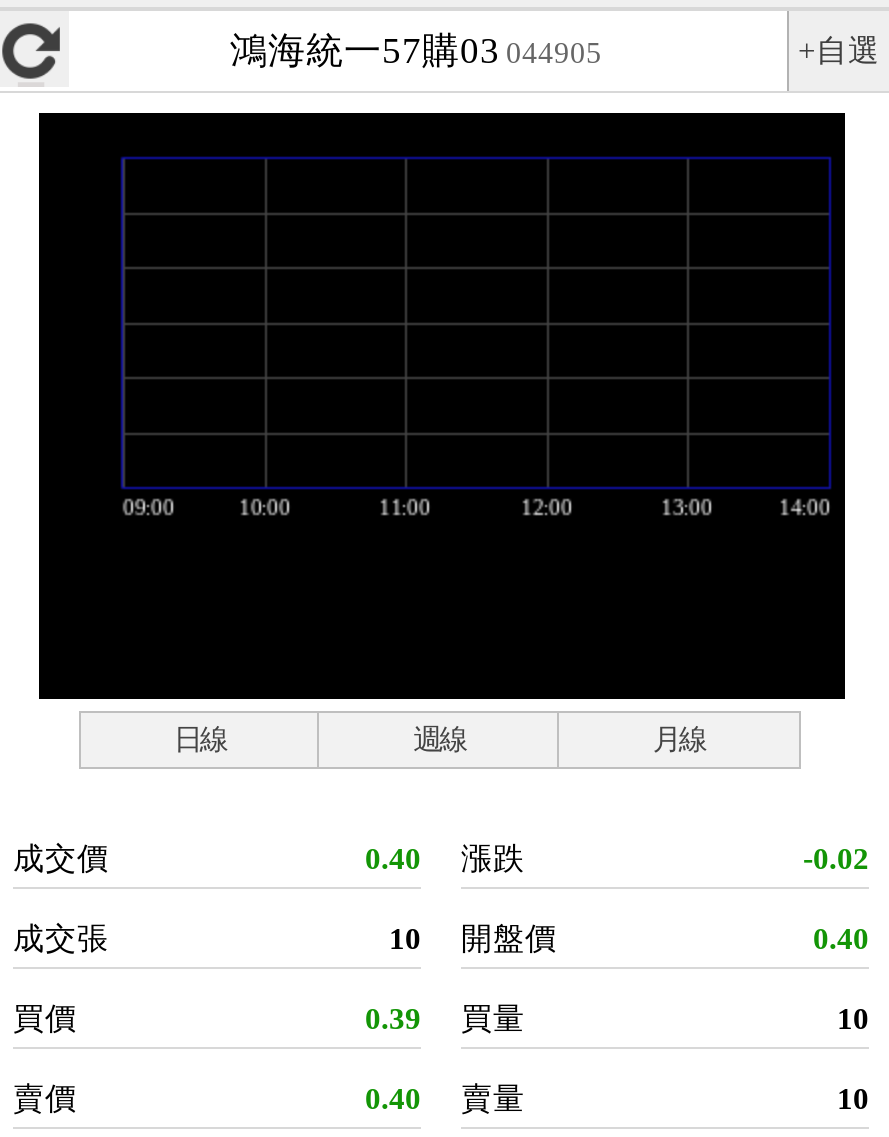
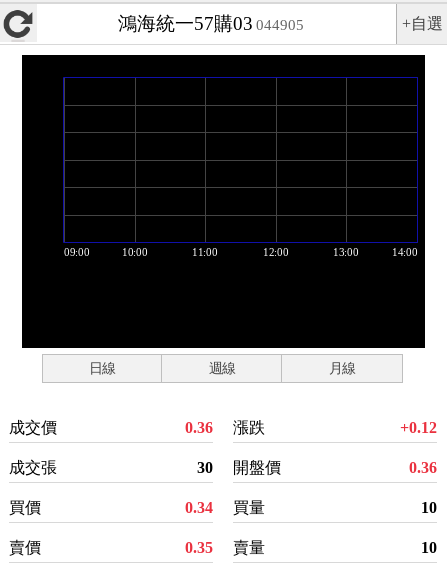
[365,841,525,875] 0.40 漲跌 -> [185,419,265,436] 0.36 漲跌
[803,841,869,875] -0.02 -> [400,419,437,436] +0.12
[389,921,557,955] 10 開盤價 -> [197,459,281,476] 30 開盤價
[813,921,869,955] 0.40 -> [409,459,437,476] 0.36
[365,1001,525,1035] 0.39 買量 -> [185,499,265,516] 0.34 買量
[365,1081,421,1115] 0.40 -> [185,539,213,556] 0.35

